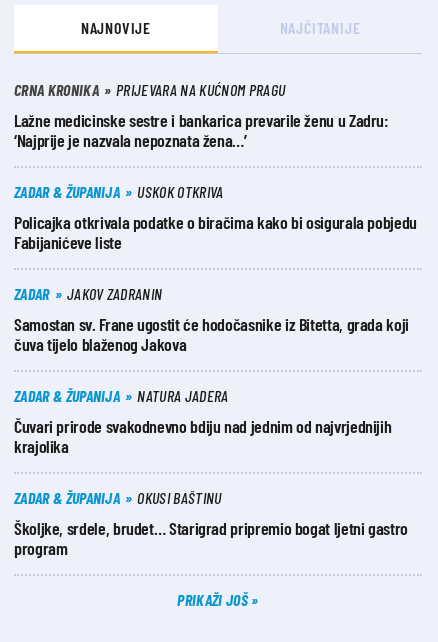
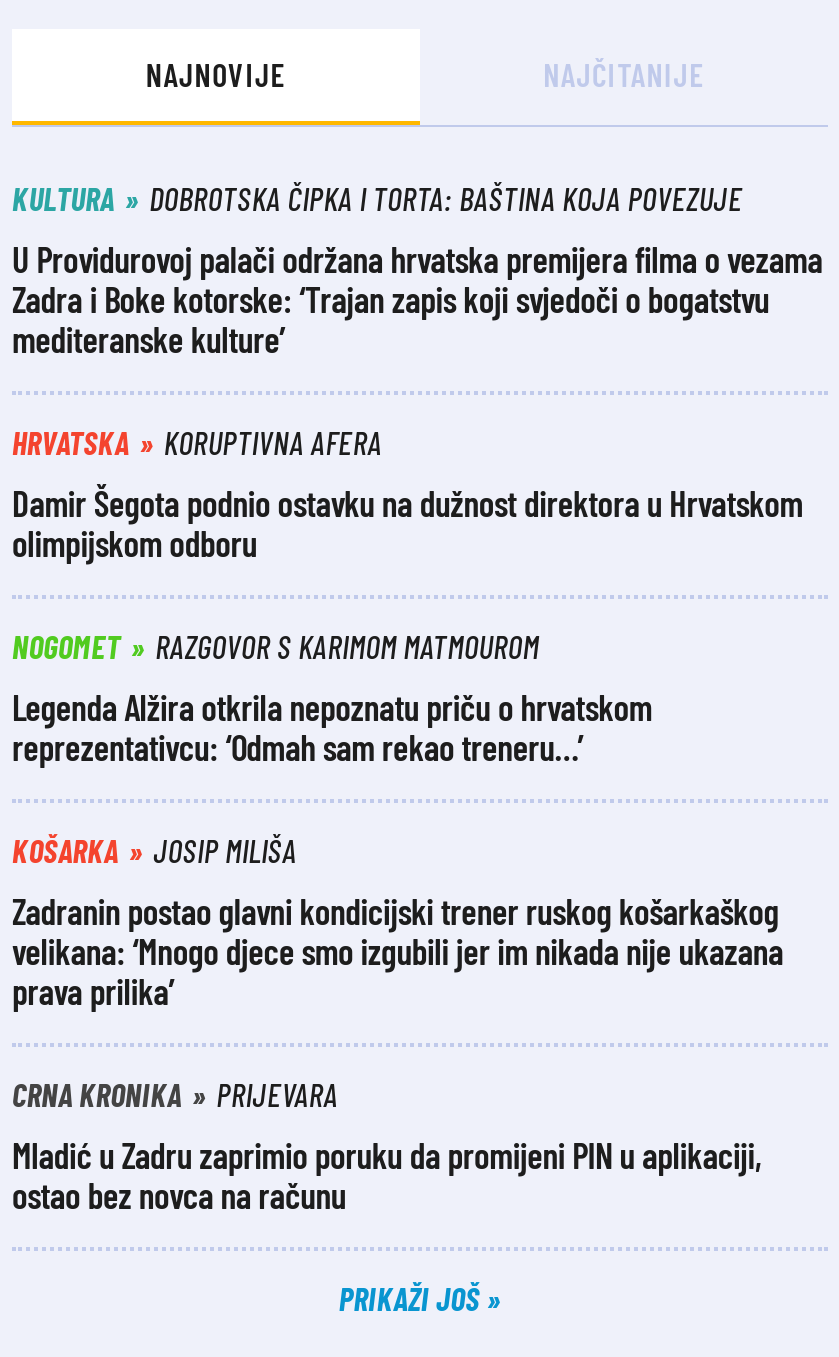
none -> [12,179,823,1013] KULTURA | DOBROTSKA ČIPKA I TORTA: BAŠTINA KOJA POVEZUJE | U Providurovoj palači održana hrvatska premijera filma o vezama | Zadra i Boke kotorske: ‘Trajan zapis koji svjedoči o bogatstvu | mediteranske kulture’ | HRVATSKA | KORUPTIVNA AFERA | Damir Šegota podnio ostavku na dužnost direktora u Hrvatskom | olimpijskom odboru | NOGOMET | RAZGOVOR S KARIMOM MATMOUROM | Legenda Alžira otkrila nepoznatu priču o hrvatskom | reprezentativcu: ‘Odmah sam rekao treneru…’ | KOŠARKA | JOSIP MILIŠA | Zadranin postao glavni kondicijski trener ruskog košarkaškog | velikana: ‘Mnogo djece smo izgubili jer im nikada nije ukazana | prava prilika’
[14,80,417,559] PRIJEVARA NA KUĆNOM PRAGU | Lažne medicinske sestre i bankarica prevarile ženu u Zadru: | ‘Najprije je nazvala nepoznata žena…’ | ZADAR & ŽUPANIJA | USKOK OTKRIVA | Policajka otkrivala podatke o biračima kako bi osigurala pobjedu | Fabijanićeve liste | ZADAR | JAKOV ZADRANIN | Samostan sv. Frane ugostit će hodočasnike iz Bitetta, grada koji | čuva tijelo blaženog Jakova | ZADAR & ŽUPANIJA | NATURA JADERA | Čuvari prirode svakodnevno bdiju nad jednim od najvrjednijih | krajolika | ZADAR & ŽUPANIJA | OKUSI BAŠTINU | Školjke, srdele, brudet… Starigrad pripremio bogat ljetni gastro | program -> [12,1075,762,1217] PRIJEVARA | Mladić u Zadru zaprimio poruku da promijeni PIN u aplikaciji, | ostao bez novca na računu
moved [14,80,99,99] -> [12,1075,182,1113]: CRNA KRONIKA

